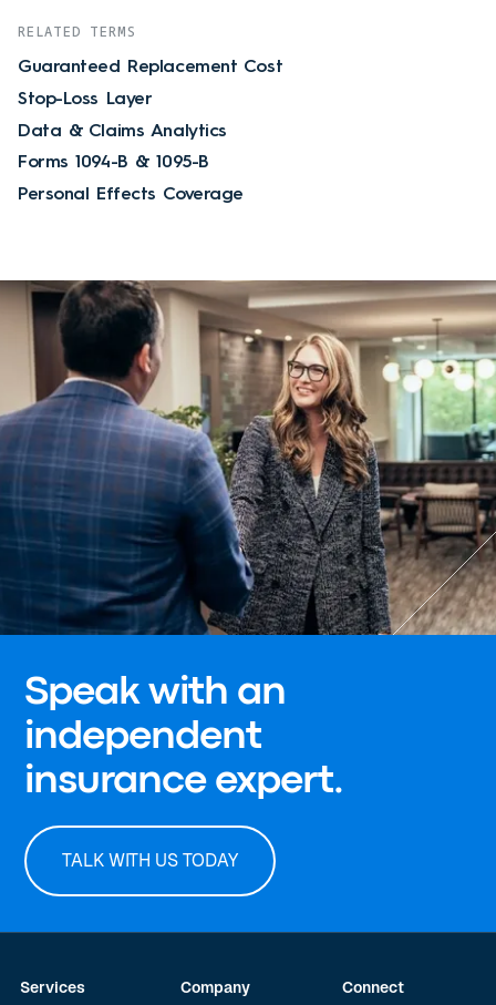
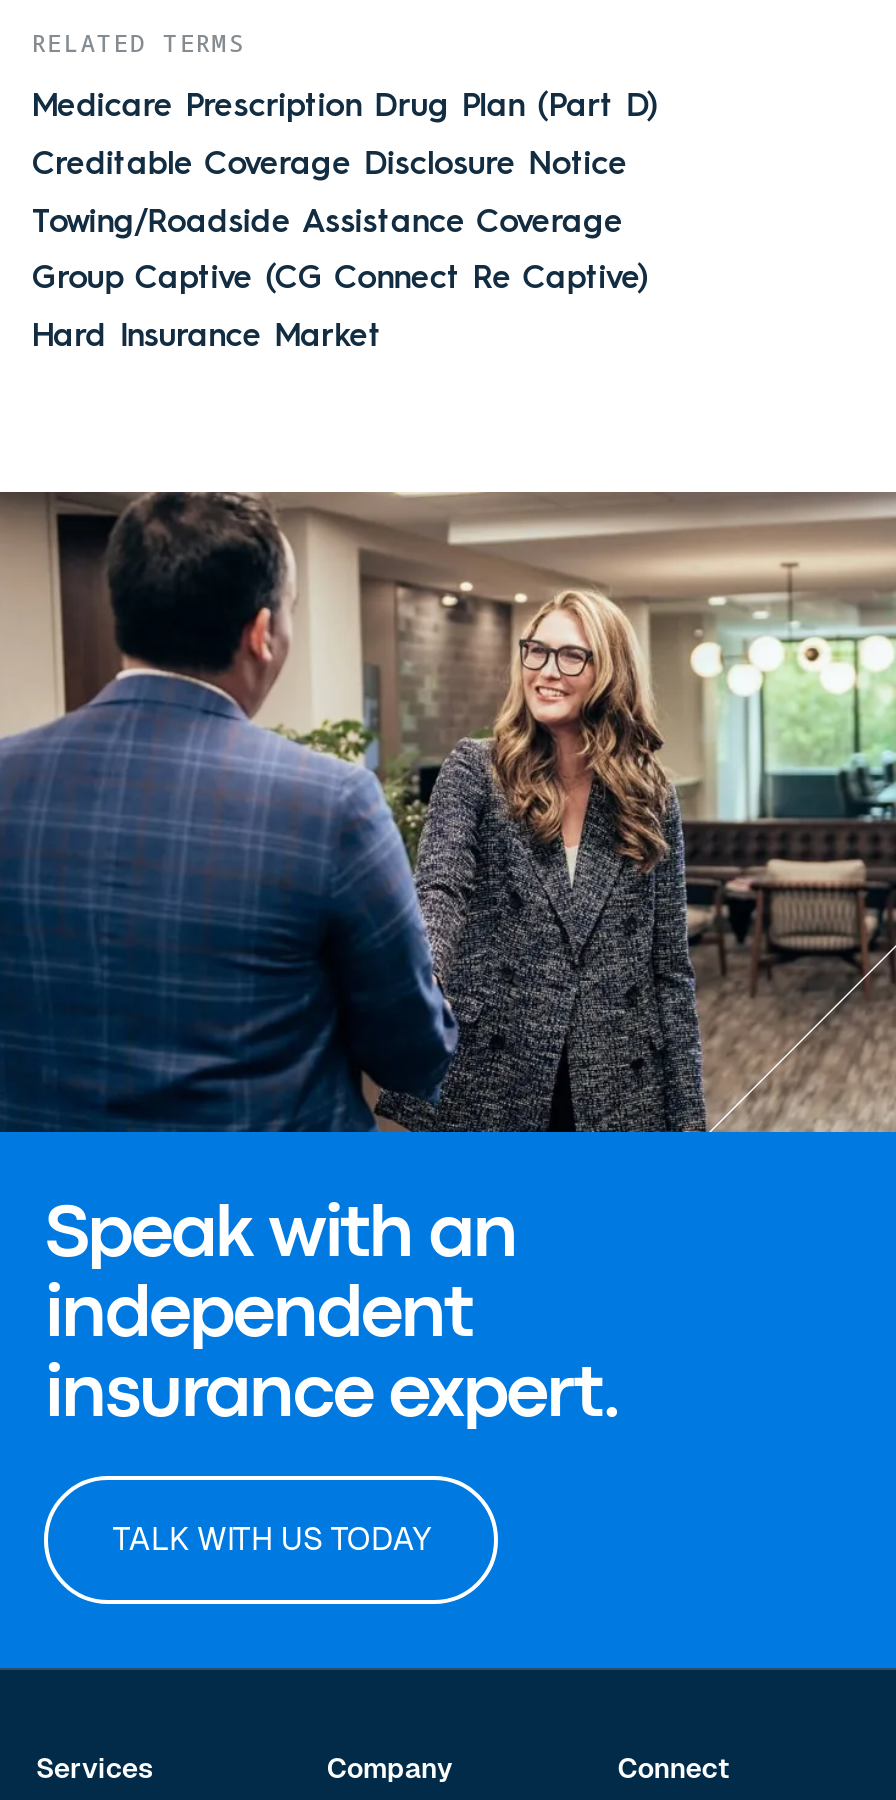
[18,56,282,77] Guaranteed Replacement Cost -> [32,87,659,125] Medicare Prescription Drug Plan (Part D)
[18,88,152,109] Stop-Loss Layer -> [32,144,627,182] Creditable Coverage Disclosure Notice
[18,119,227,140] Data & Claims Analytics -> [32,201,623,239] Towing/Roadside Assistance Coverage
[18,151,209,172] Forms 1094-B & 1095-B -> [32,258,649,296] Group Captive (CG Connect Re Captive)
[18,183,244,204] Personal Effects Coverage -> [32,316,382,354] Hard Insurance Market

